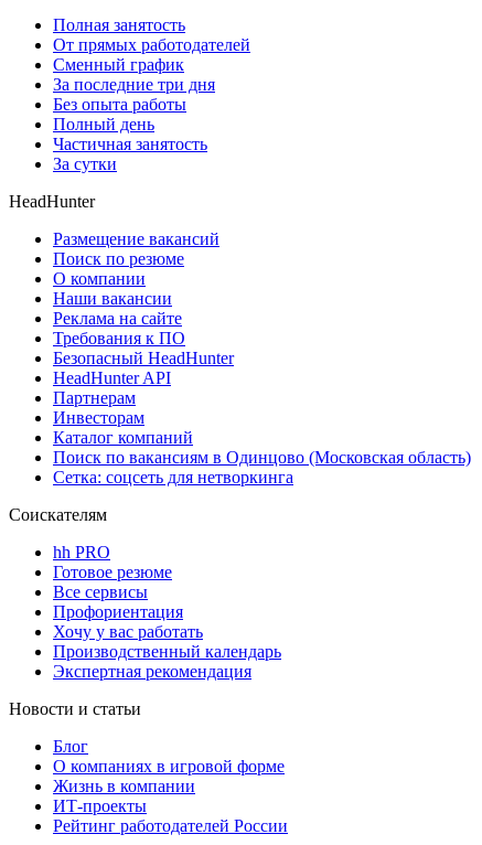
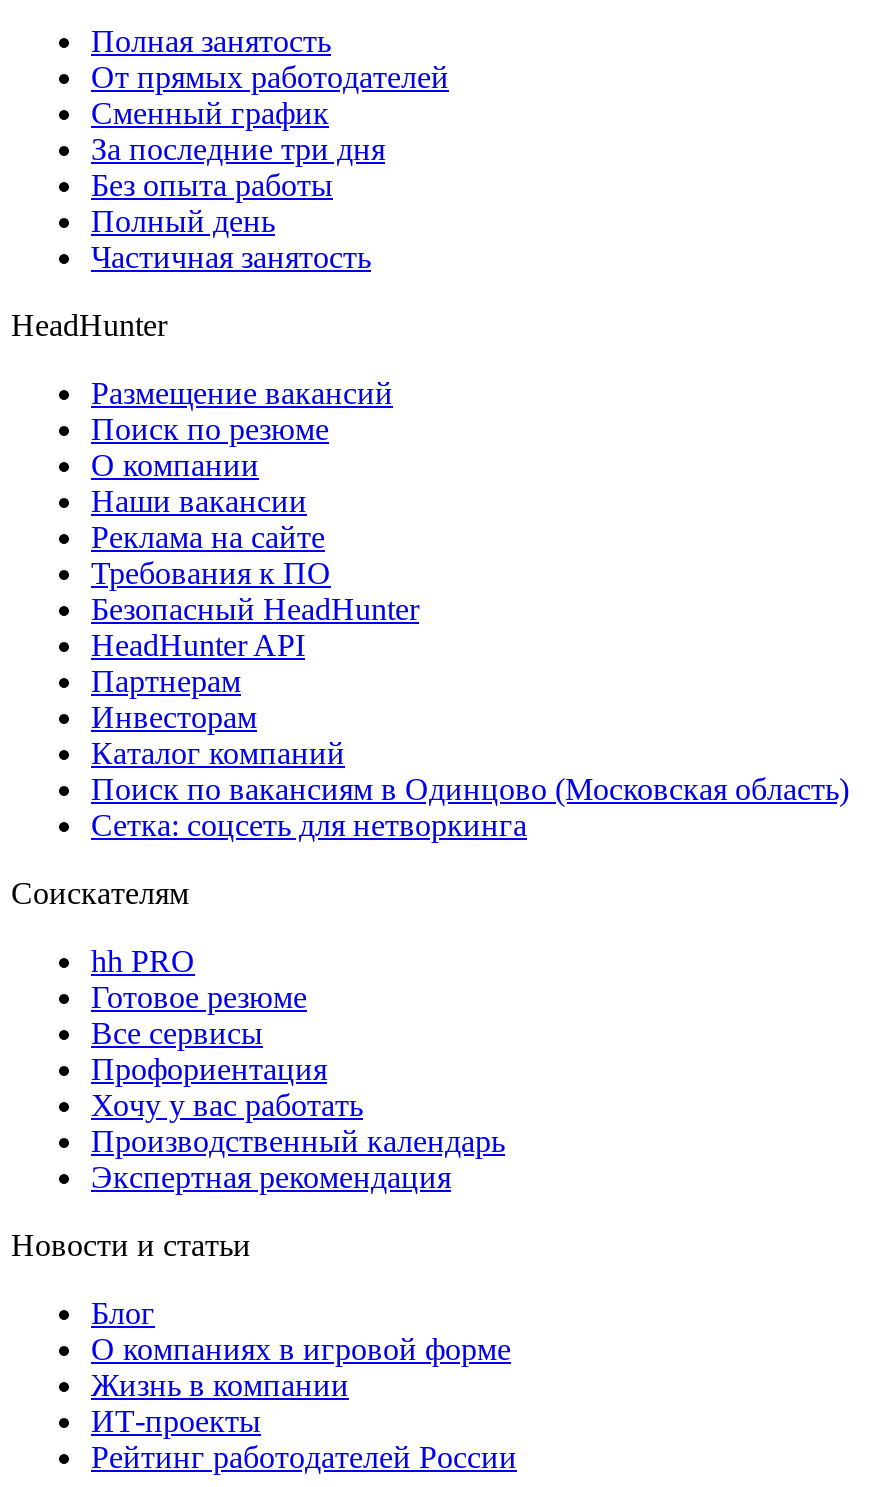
[53,154,117,173] За сутки -> none

